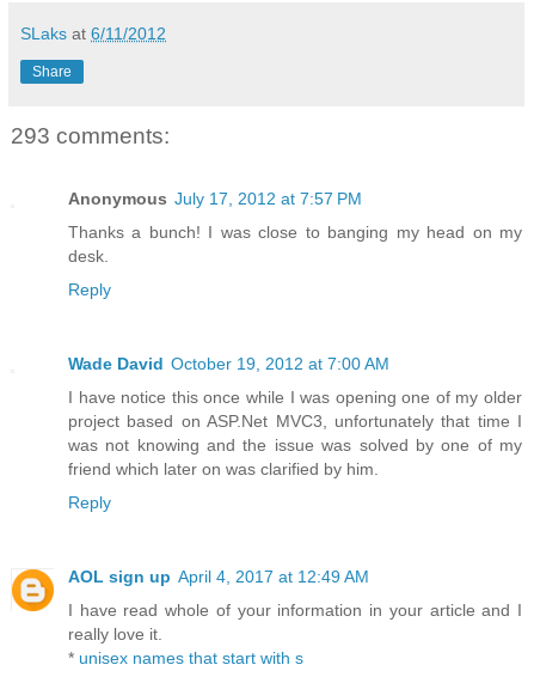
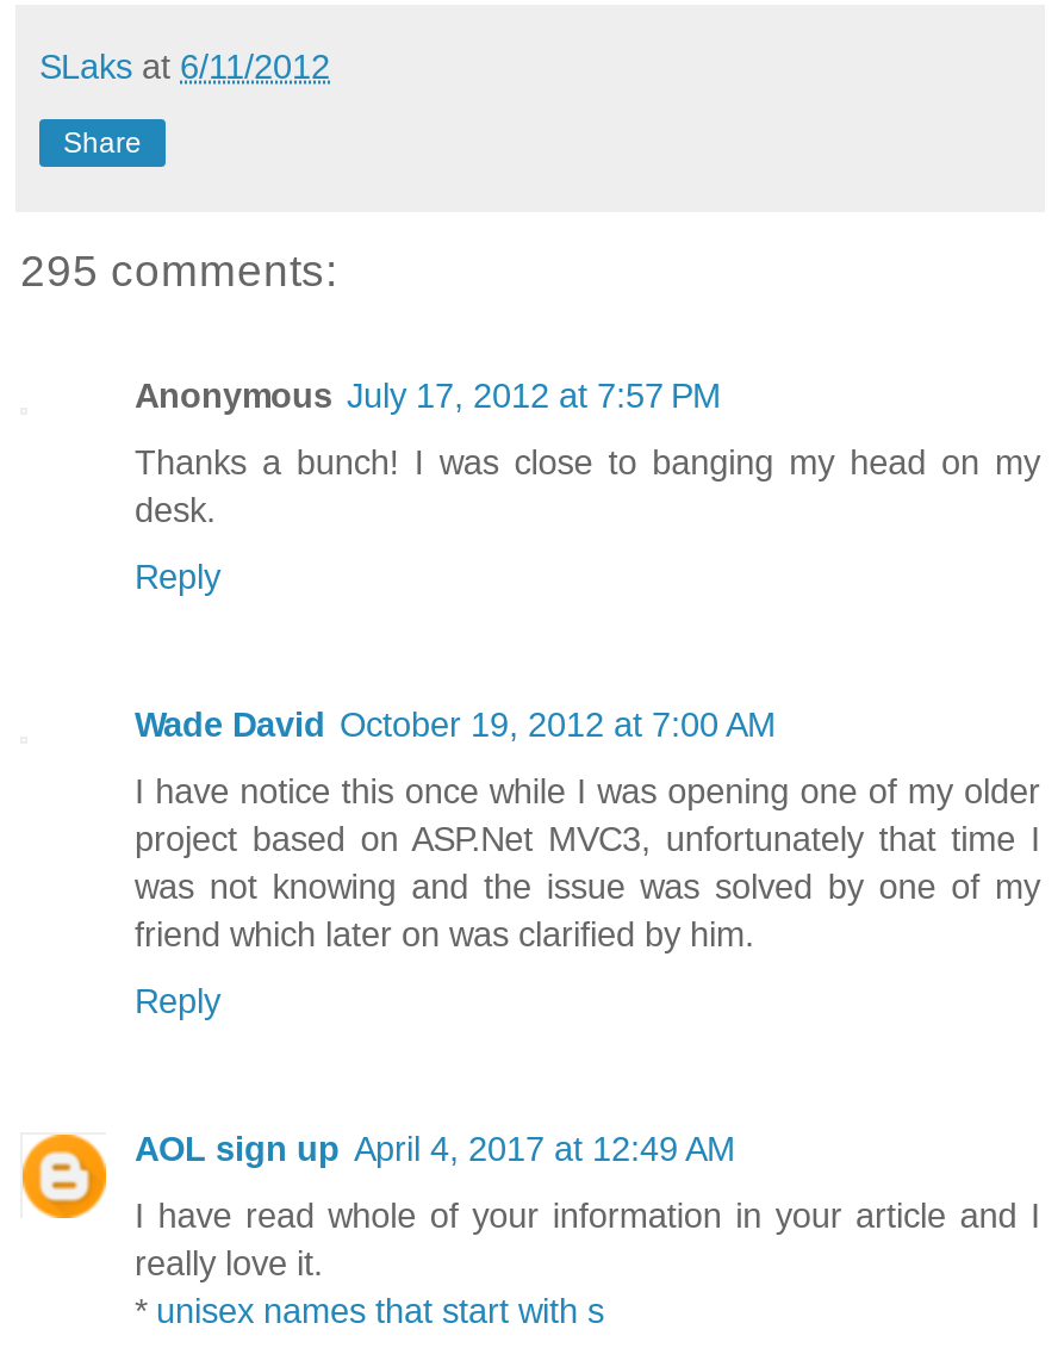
[11,124,170,149] 293 comments: -> [20,246,337,296] 295 comments:

